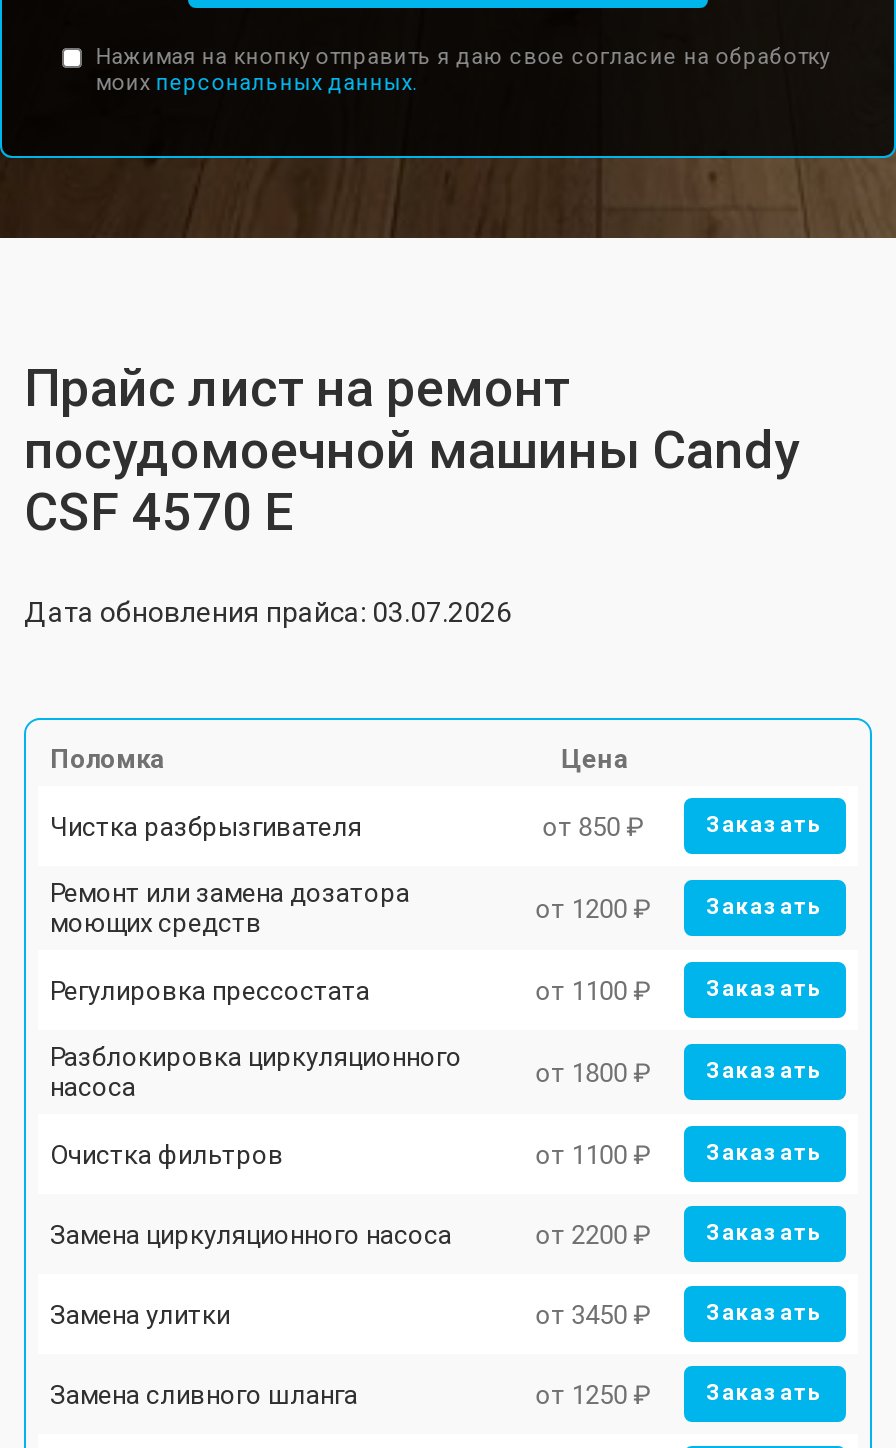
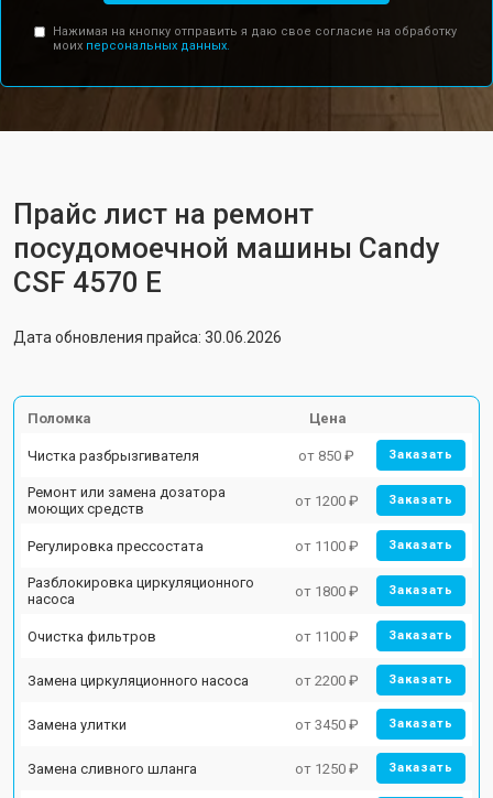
[24,596,512,628] Дата обновления прайса: 03.07.2026 -> [13,328,282,346] Дата обновления прайса: 30.06.2026

